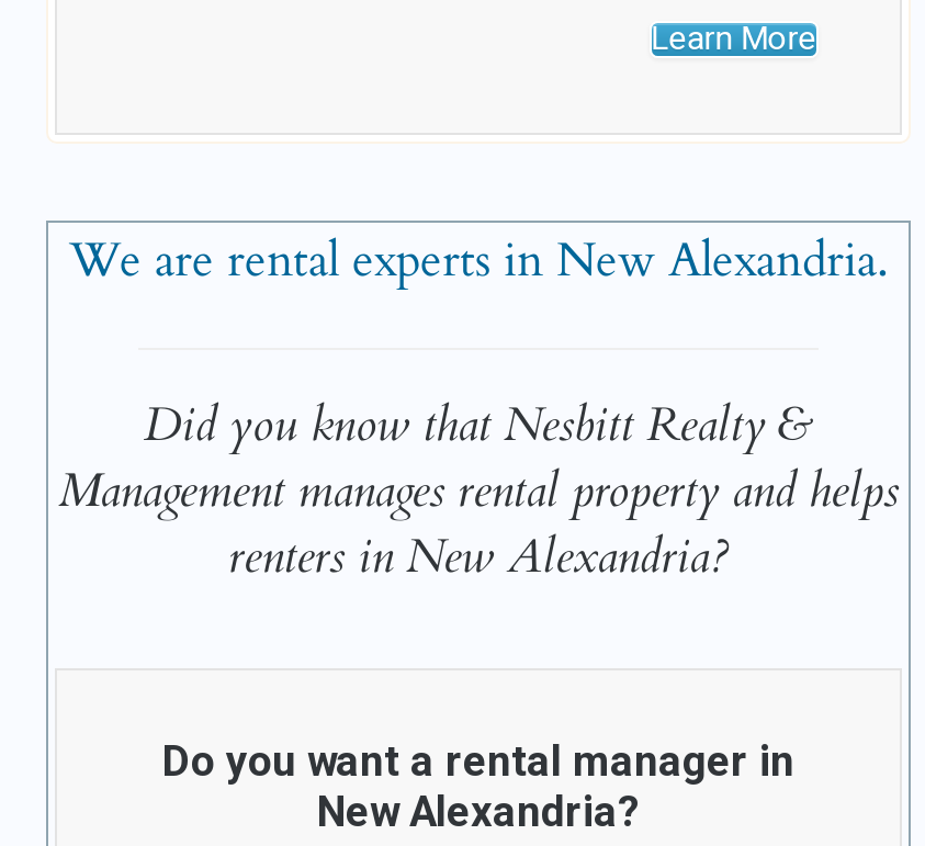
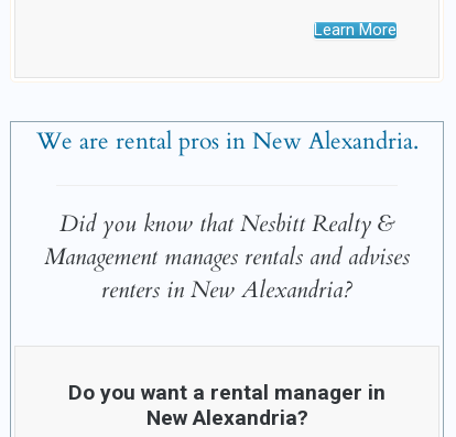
[69,228,888,292] We are rental experts in New Alexandria. -> [36,125,418,157] We are rental pros in New Alexandria.
[58,459,899,522] Management manages rental property and helps -> [44,241,410,273] Management manages rentals and advises

